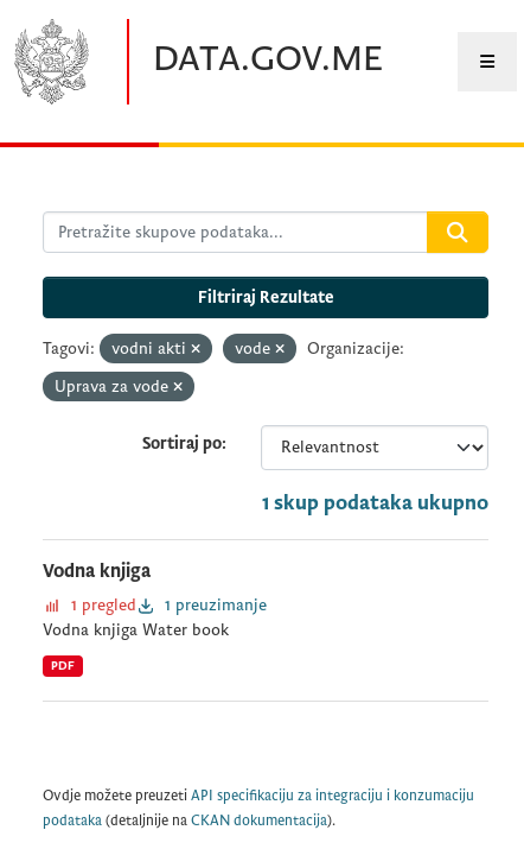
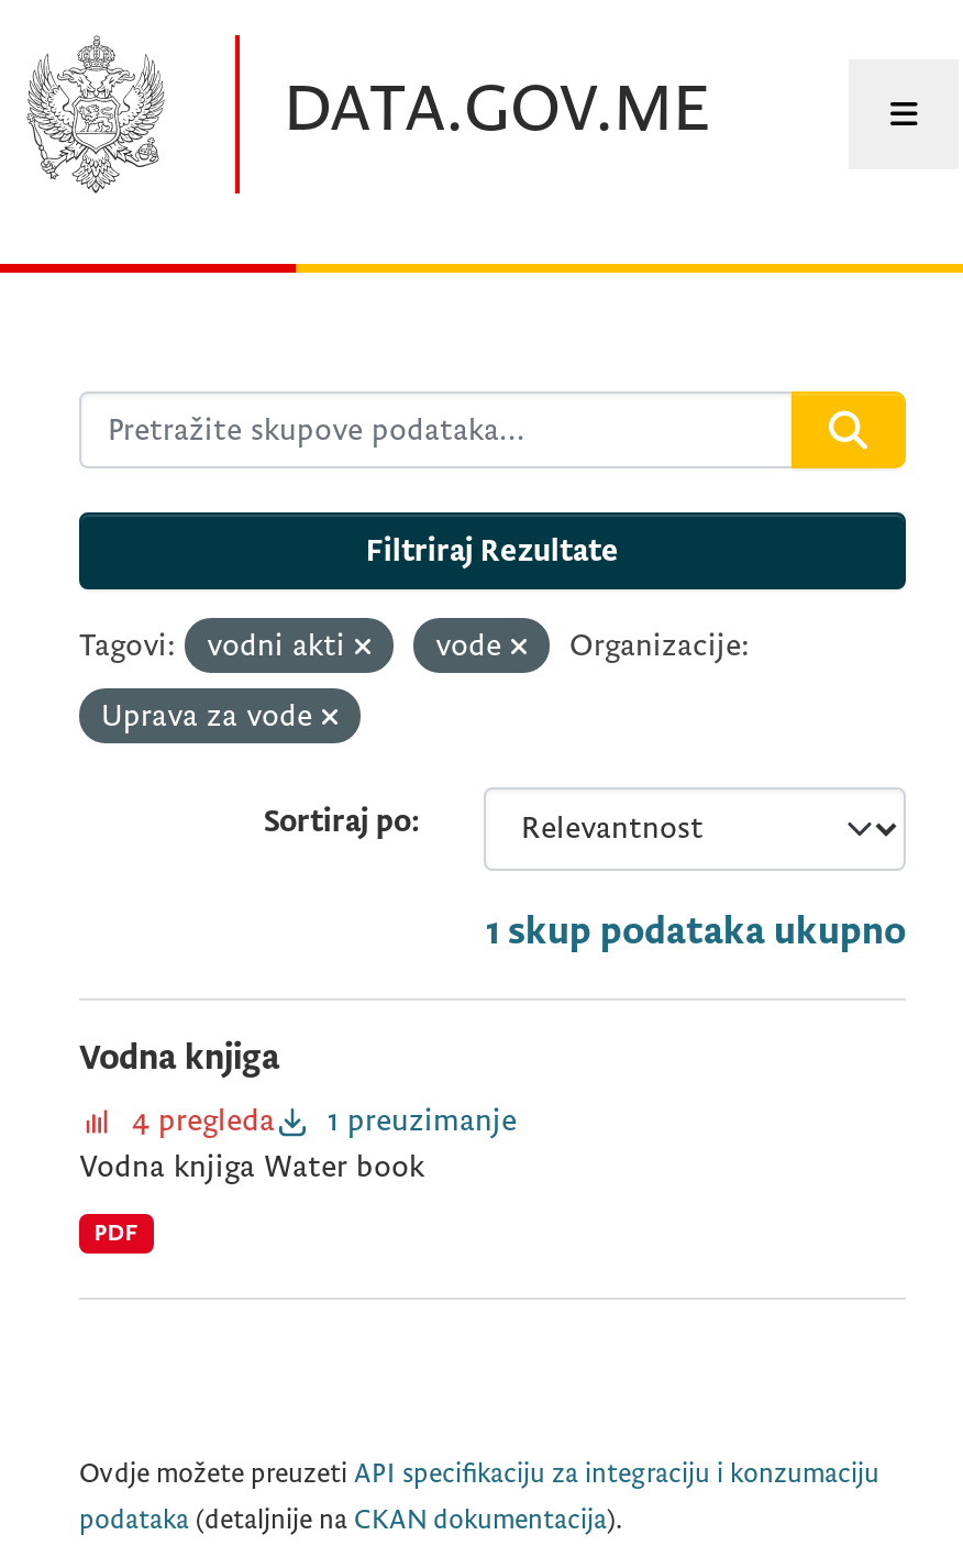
[71,595,267,615] 1 pregled 1 preuzimanje -> [132,1102,517,1139] 4 pregleda 1 preuzimanje

